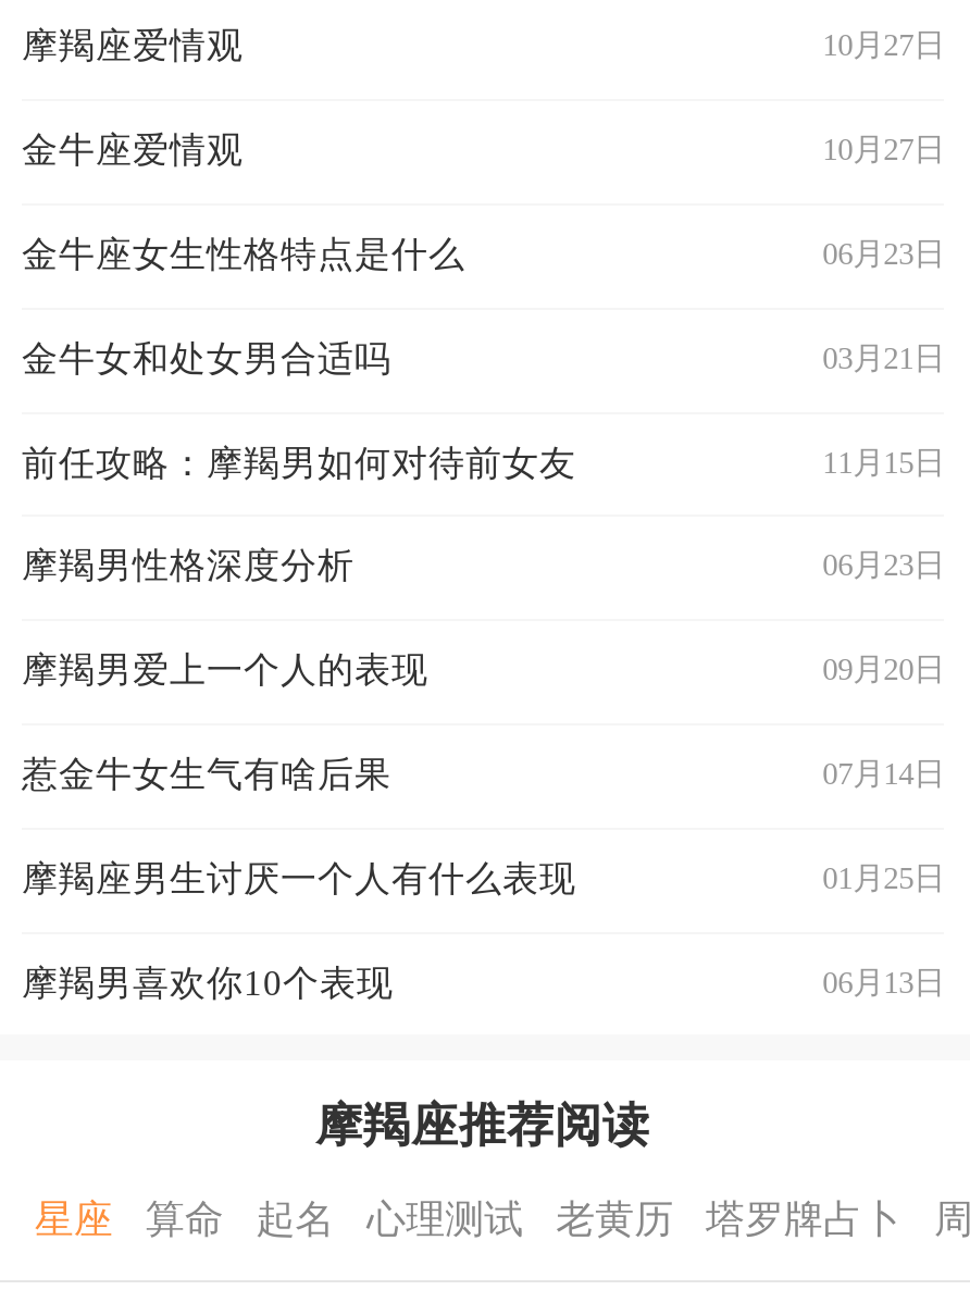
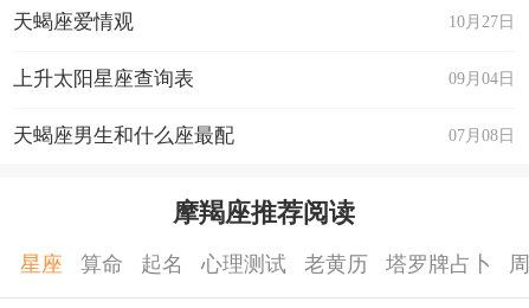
[22,26,944,1003] 摩羯座爱情观 | 10月27日 | 金牛座爱情观 | 06月23日 | 金牛座女生性格特点是什么 | 03月21日 | 金牛女和处女男合适吗 | 11月15日 | 前任攻略：摩羯男如何对待前女友 | 06月23日 | 摩羯男性格深度分析 | 09月20日 | 摩羯男爱上一个人的表现 | 07月14日 | 惹金牛女生气有啥后果 | 01月25日 | 摩羯座男生讨厌一个人有什么表现 | 06月13日 | 摩羯男喜欢你10个表现 -> [13,11,515,146] 天蝎座爱情观 | 09月04日 | 上升太阳星座查询表 | 07月08日 | 天蝎座男生和什么座最配

